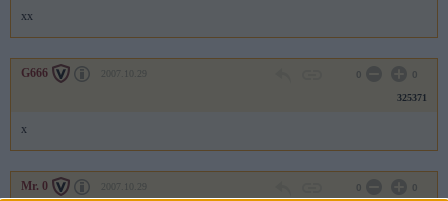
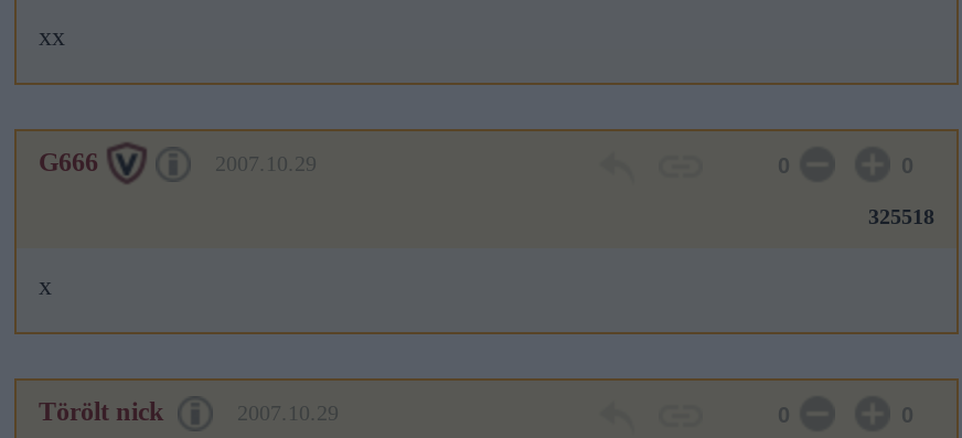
[397,92,427,103] 325371 -> [868,204,934,228] 325518
[21,179,48,193] Mr. 0 -> [39,396,164,427] Törölt nick

